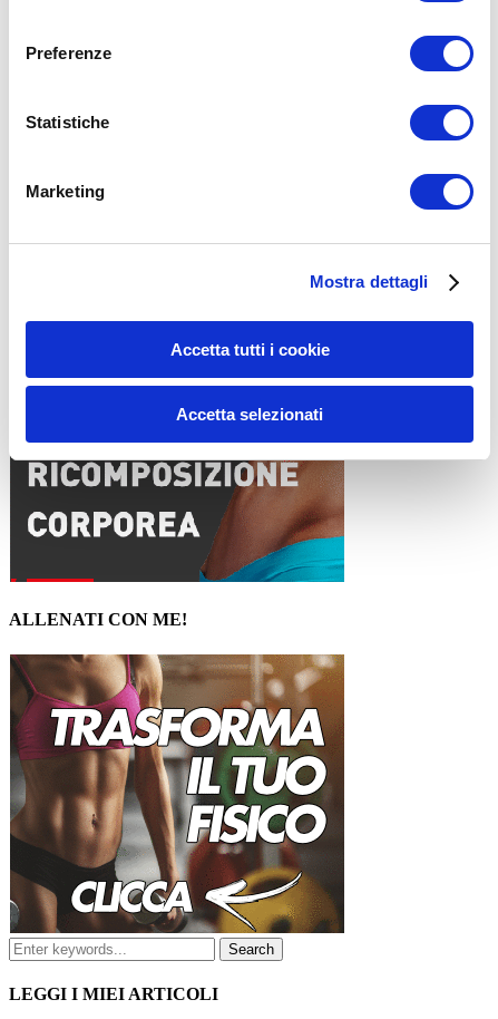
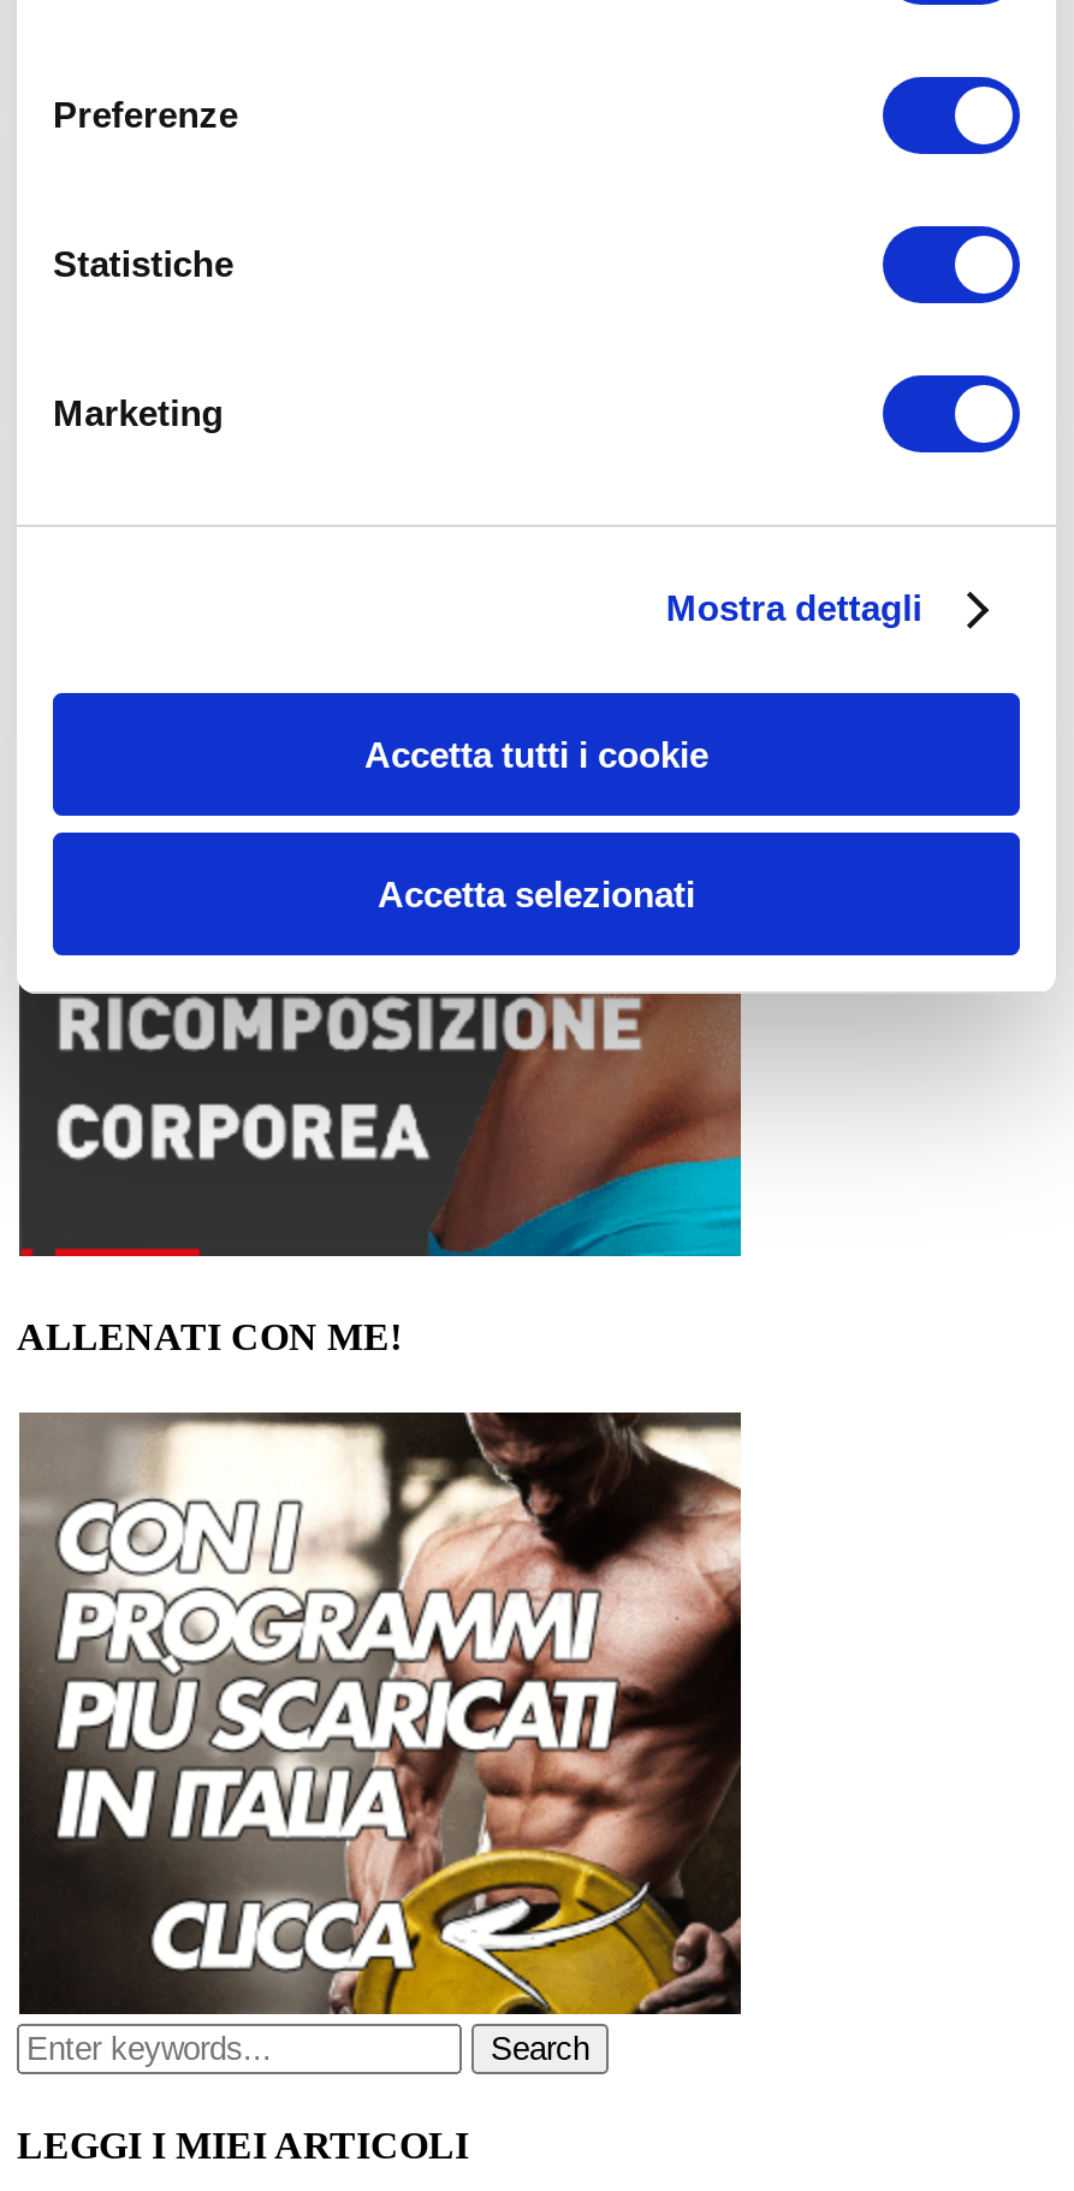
[9,653,345,934] [image] -> [19,1410,743,2017] [image]

